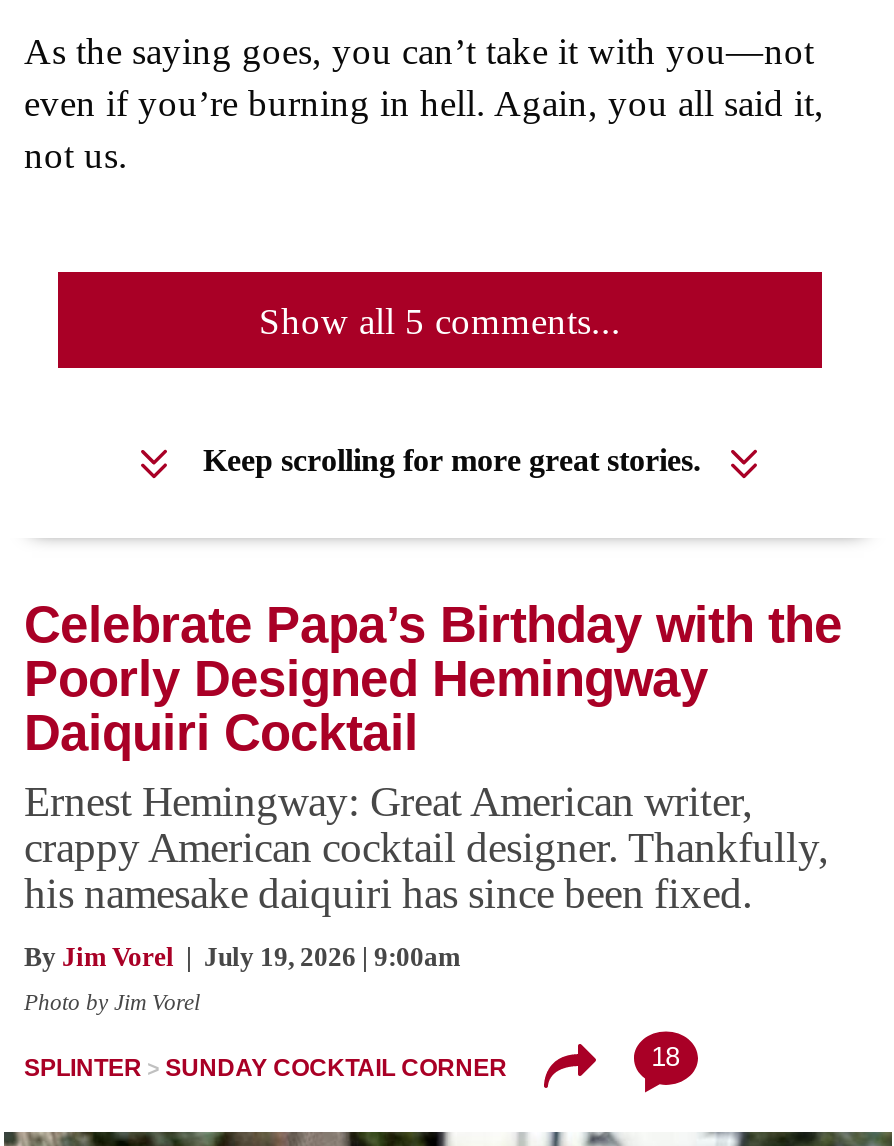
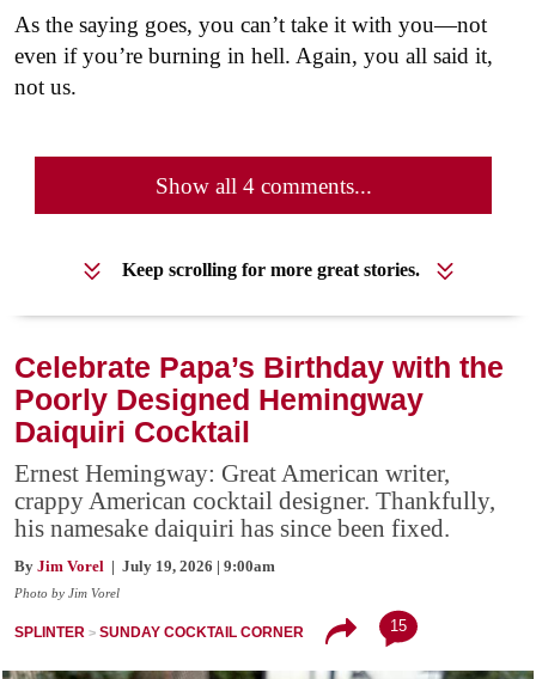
[259,300,621,342] Show all 5 comments... -> [155,173,371,199] Show all 4 comments...
[651,1043,679,1073] 18 -> [390,617,406,635] 15

